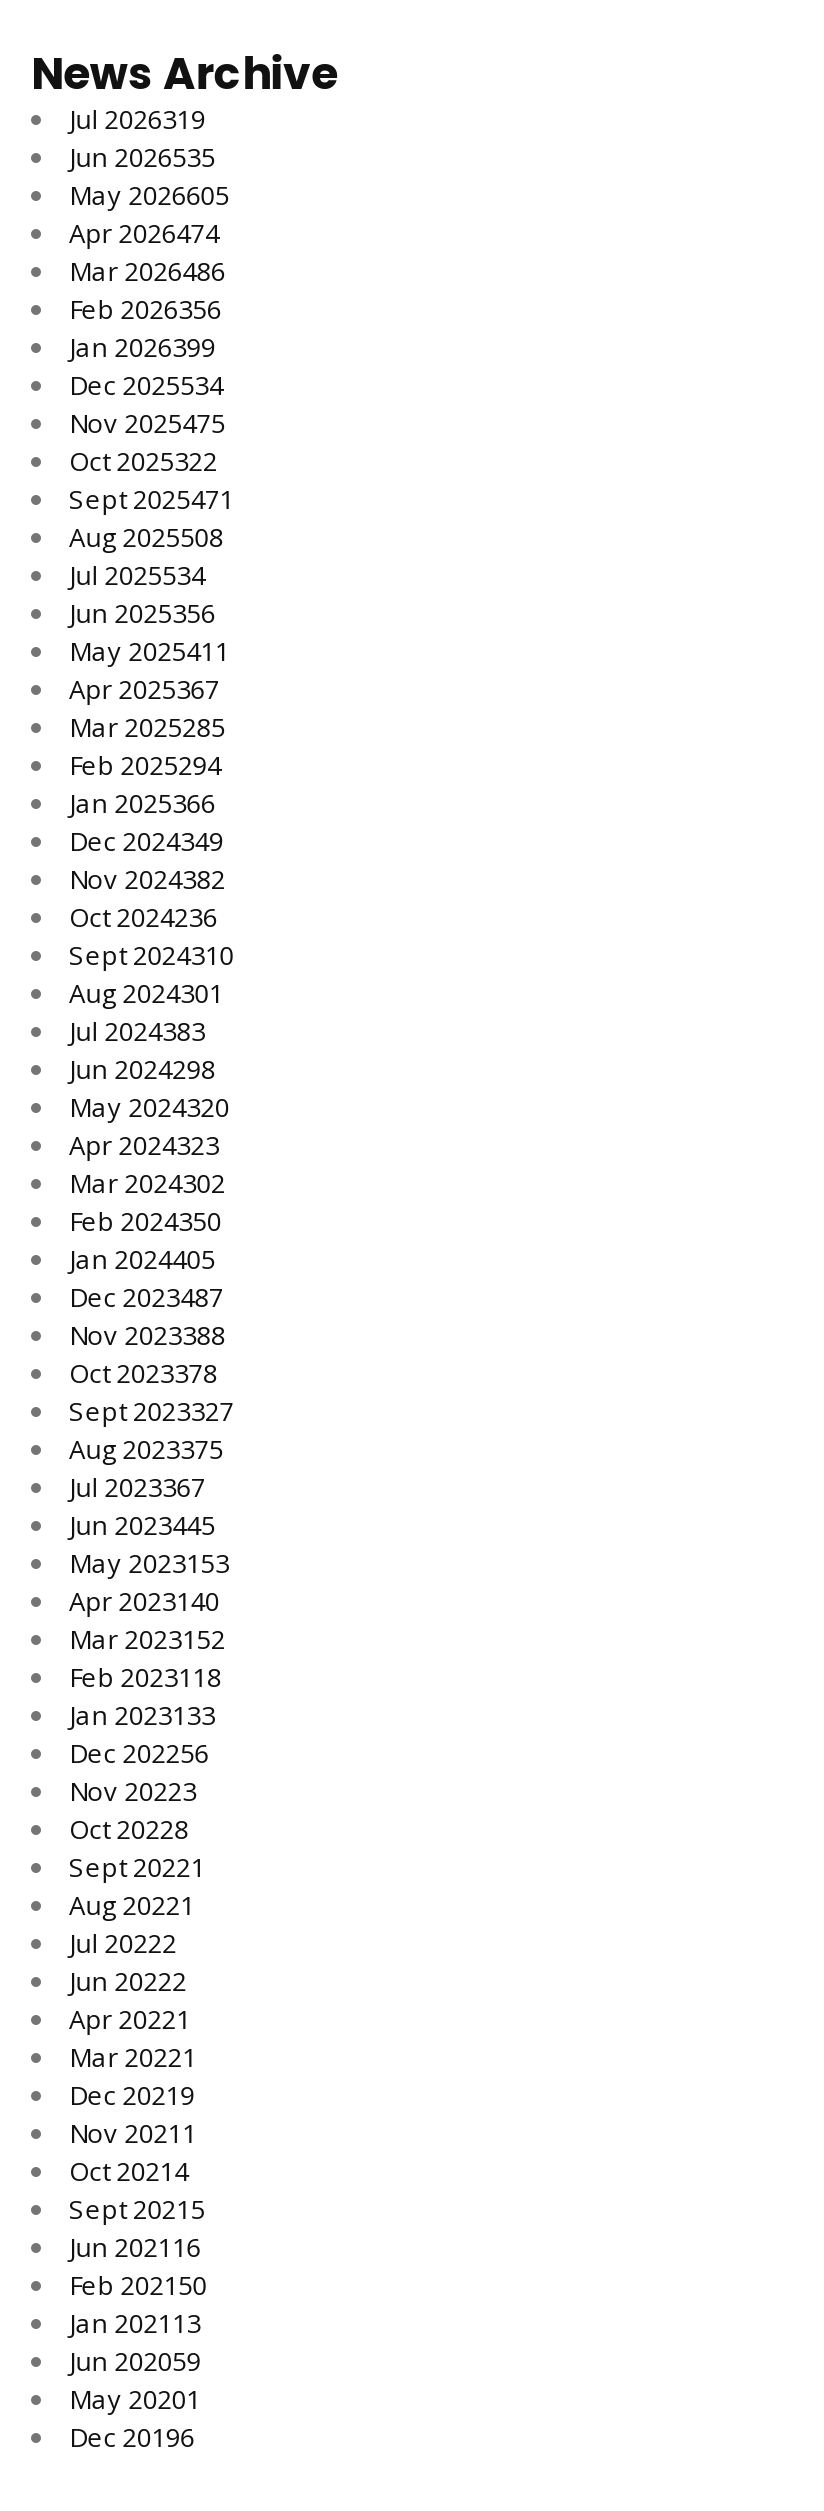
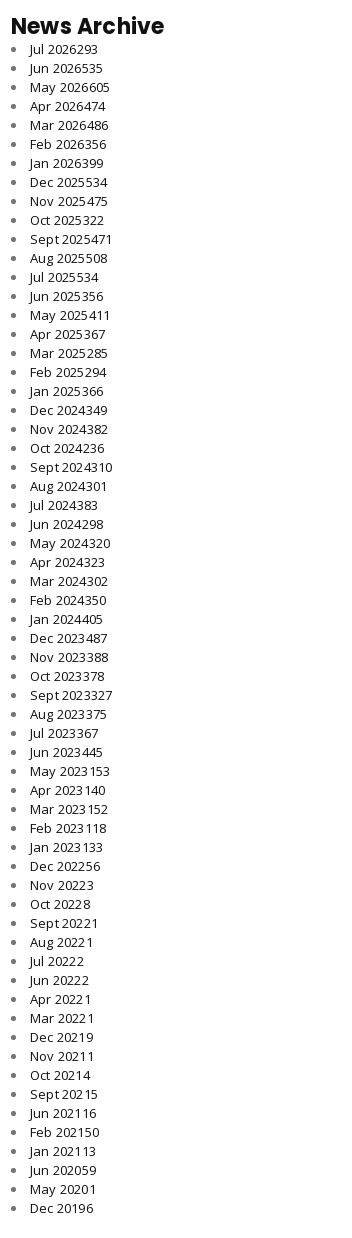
[69,101,205,137] Jul 2026319 -> [30,40,98,58] Jul 2026293

